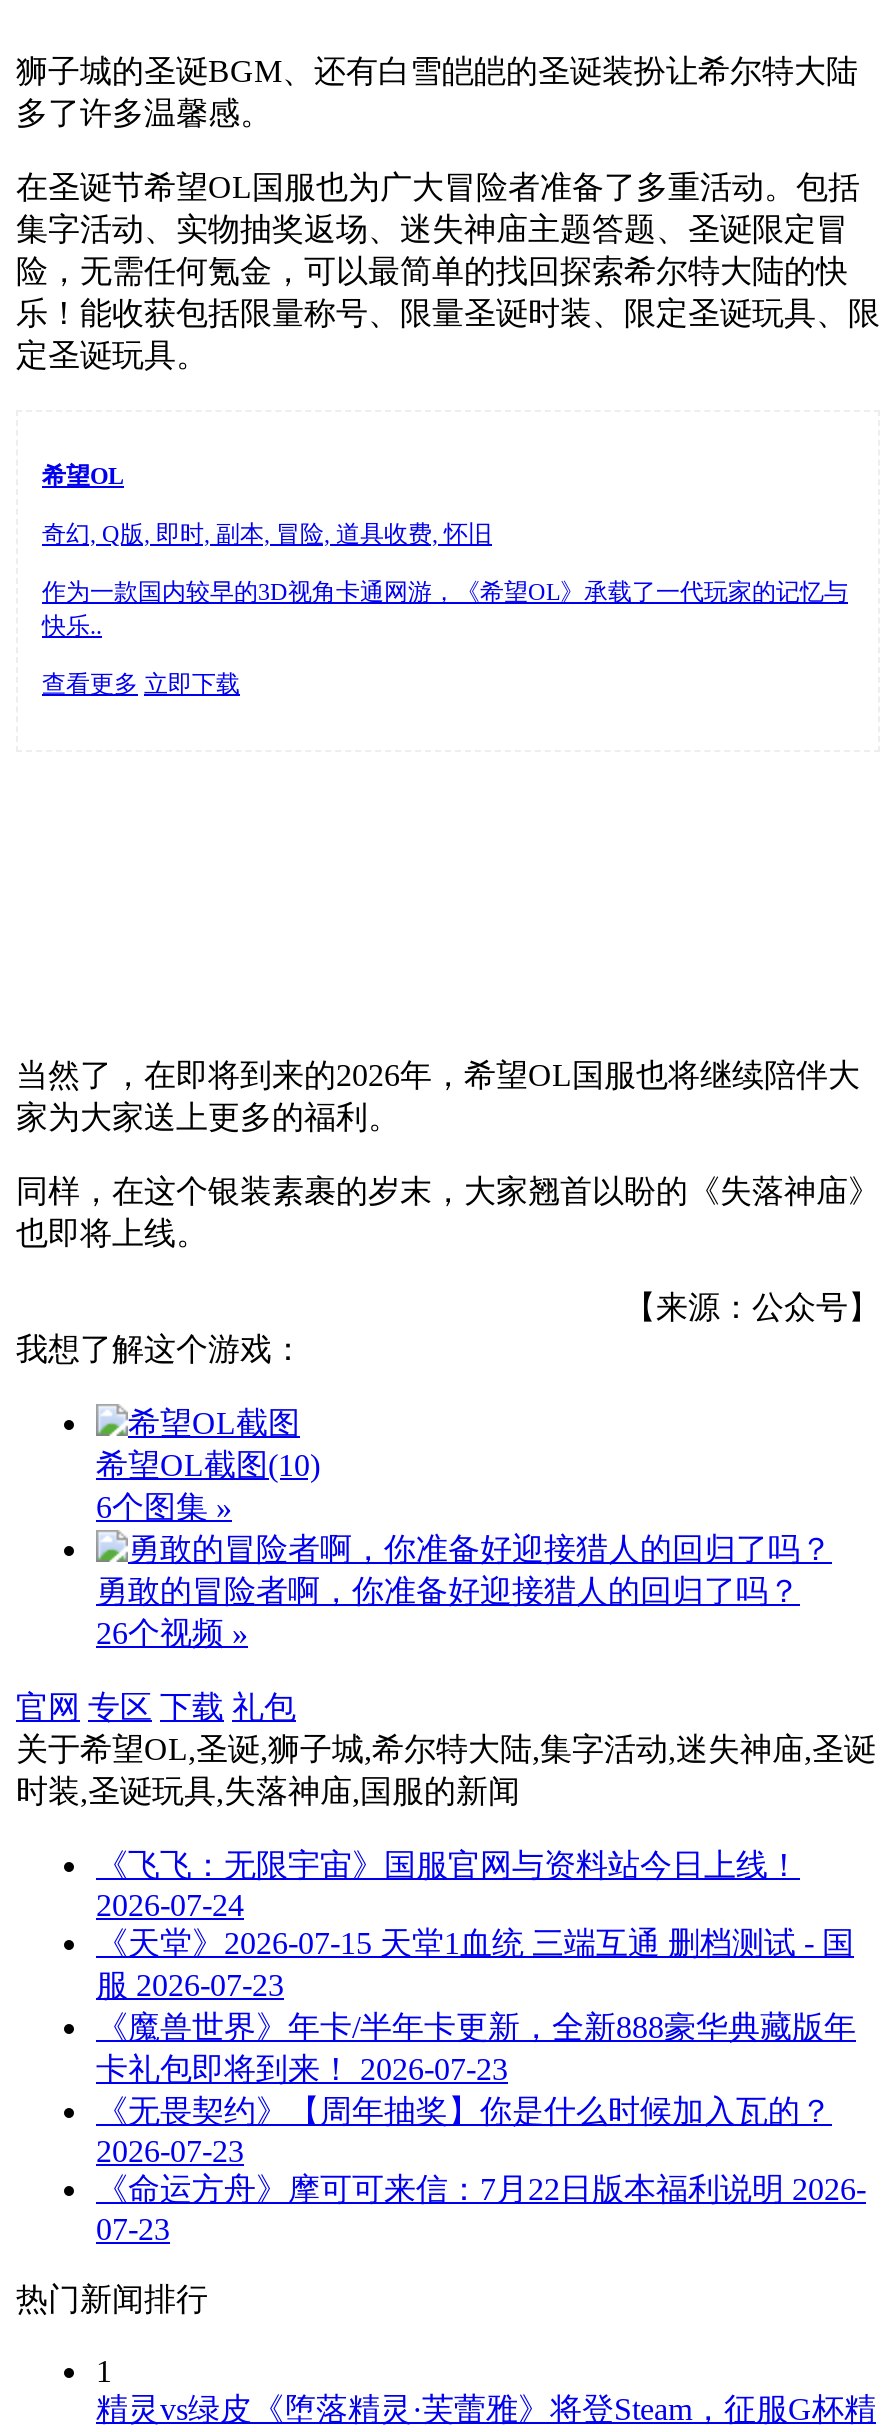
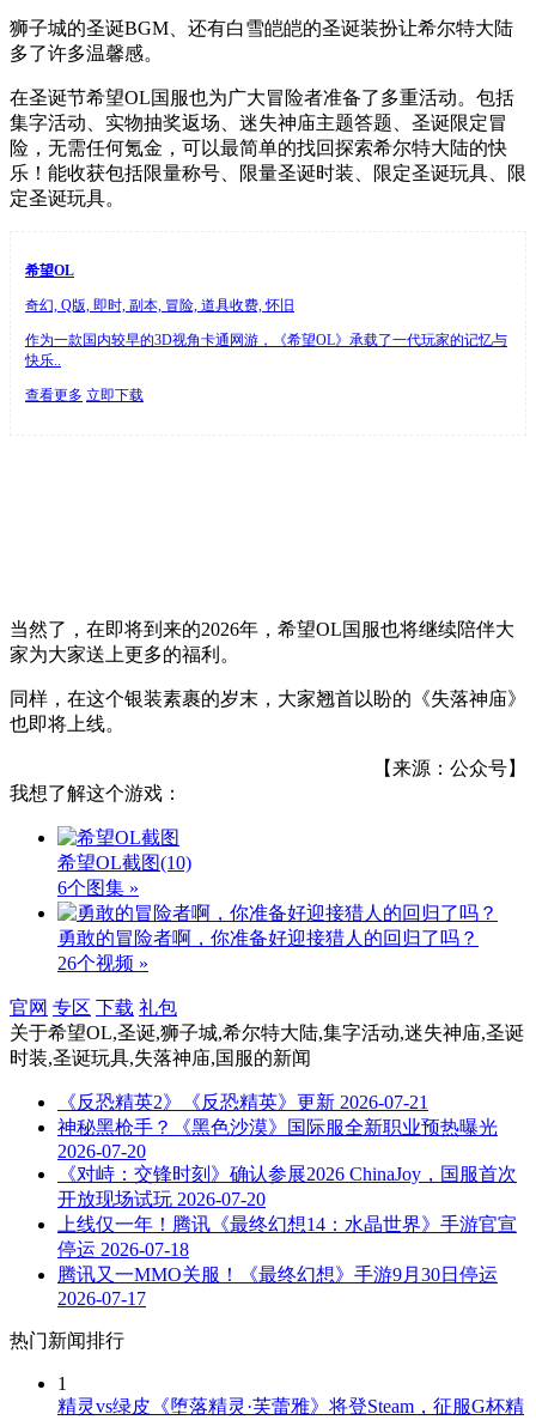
[96,1848,866,2246] 《飞飞：无限宇宙》国服官网与资料站今日上线！ | 2026-07-24 | 《天堂》2026-07-15 天堂1血统 三端互通 删档测试 - 国 | 服 2026-07-23 | 《魔兽世界》年卡/半年卡更新，全新888豪华典藏版年 | 卡礼包即将到来！ 2026-07-23 | 《无畏契约》【周年抽奖】你是什么时候加入瓦的？ | 2026-07-23 | 《命运方舟》摩可可来信：7月22日版本福利说明 2026- | 07-23 -> [57,1092,517,1309] 《反恐精英2》《反恐精英》更新 2026-07-21 | 神秘黑枪手？《黑色沙漠》国际服全新职业预热曝光 | 2026-07-20 | 《对峙：交锋时刻》确认参展2026 ChinaJoy，国服首次 | 开放现场试玩 2026-07-20 | 上线仅一年！腾讯《最终幻想14：水晶世界》手游官宣 | 停运 2026-07-18 | 腾讯又一MMO关服！《最终幻想》手游9月30日停运 | 2026-07-17

